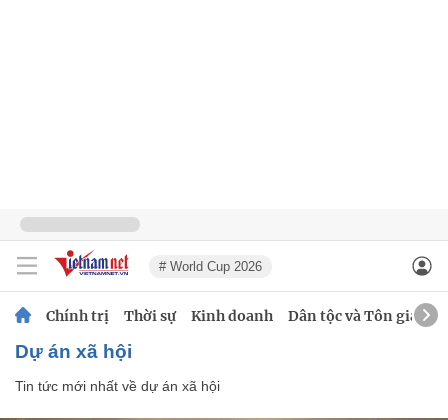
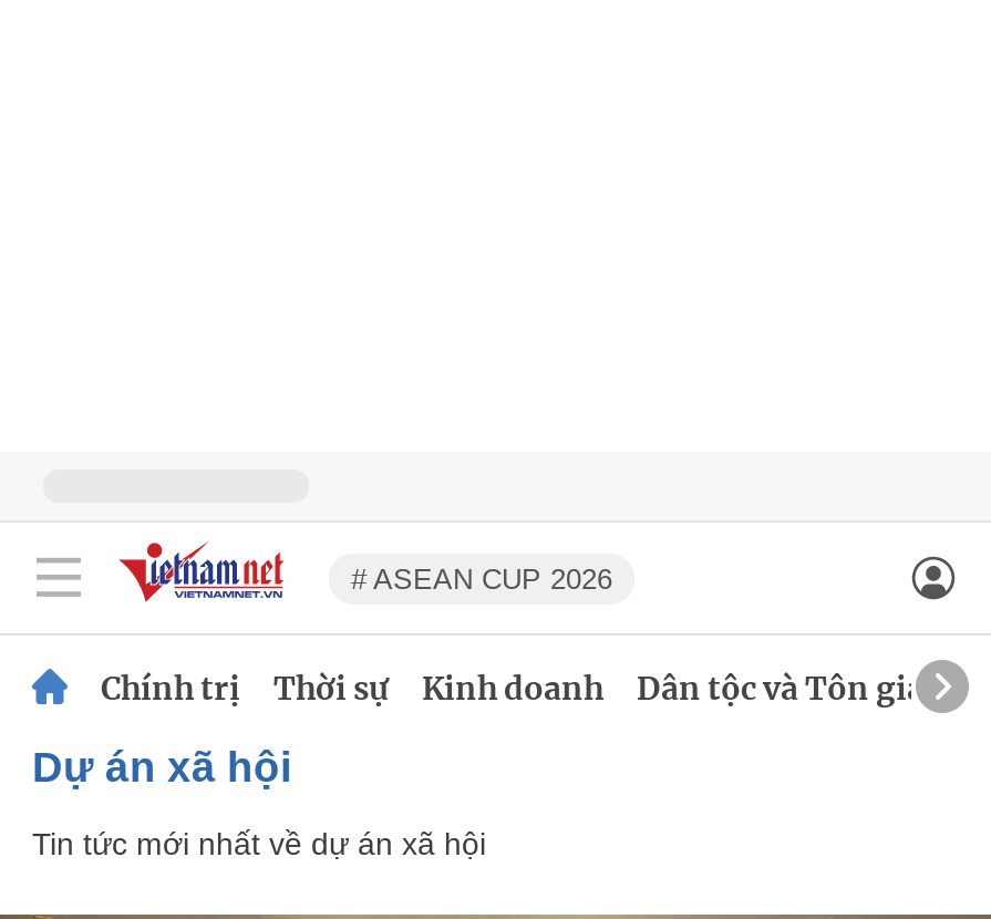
[159,258,262,273] # World Cup 2026 -> [351,561,612,595] # ASEAN CUP 2026

